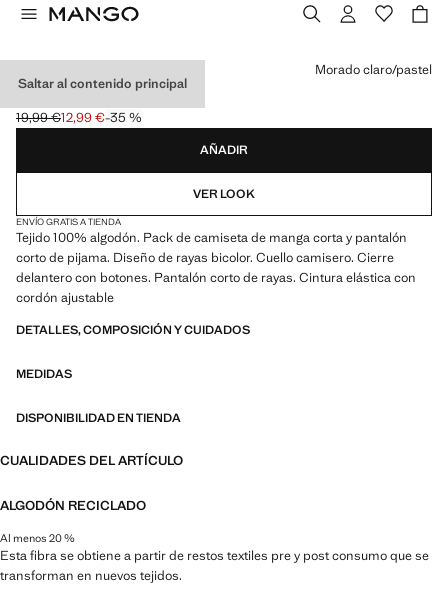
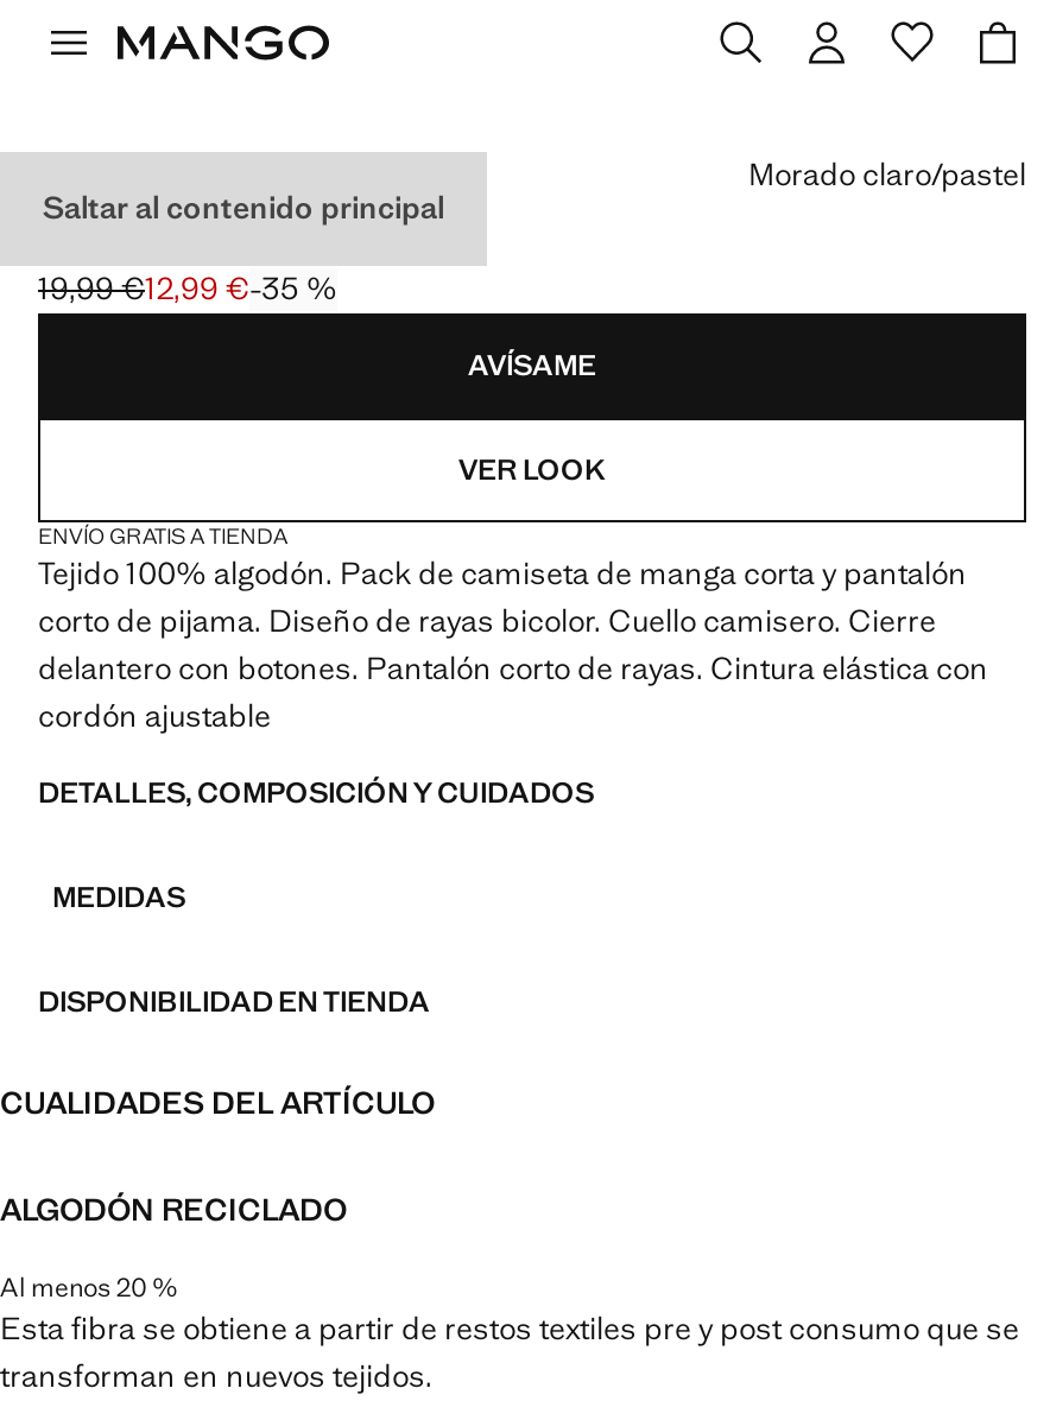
[200,142,248,158] AÑADIR -> [468,347,596,385] AVÍSAME

